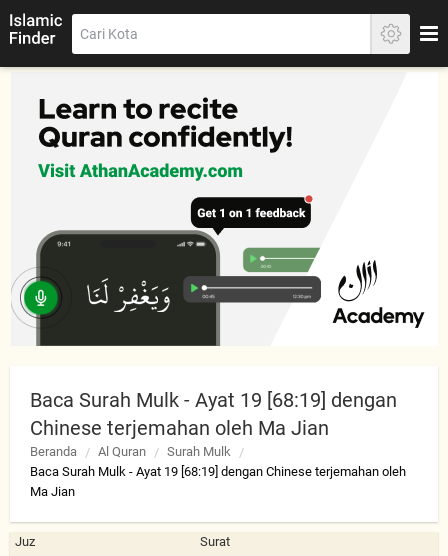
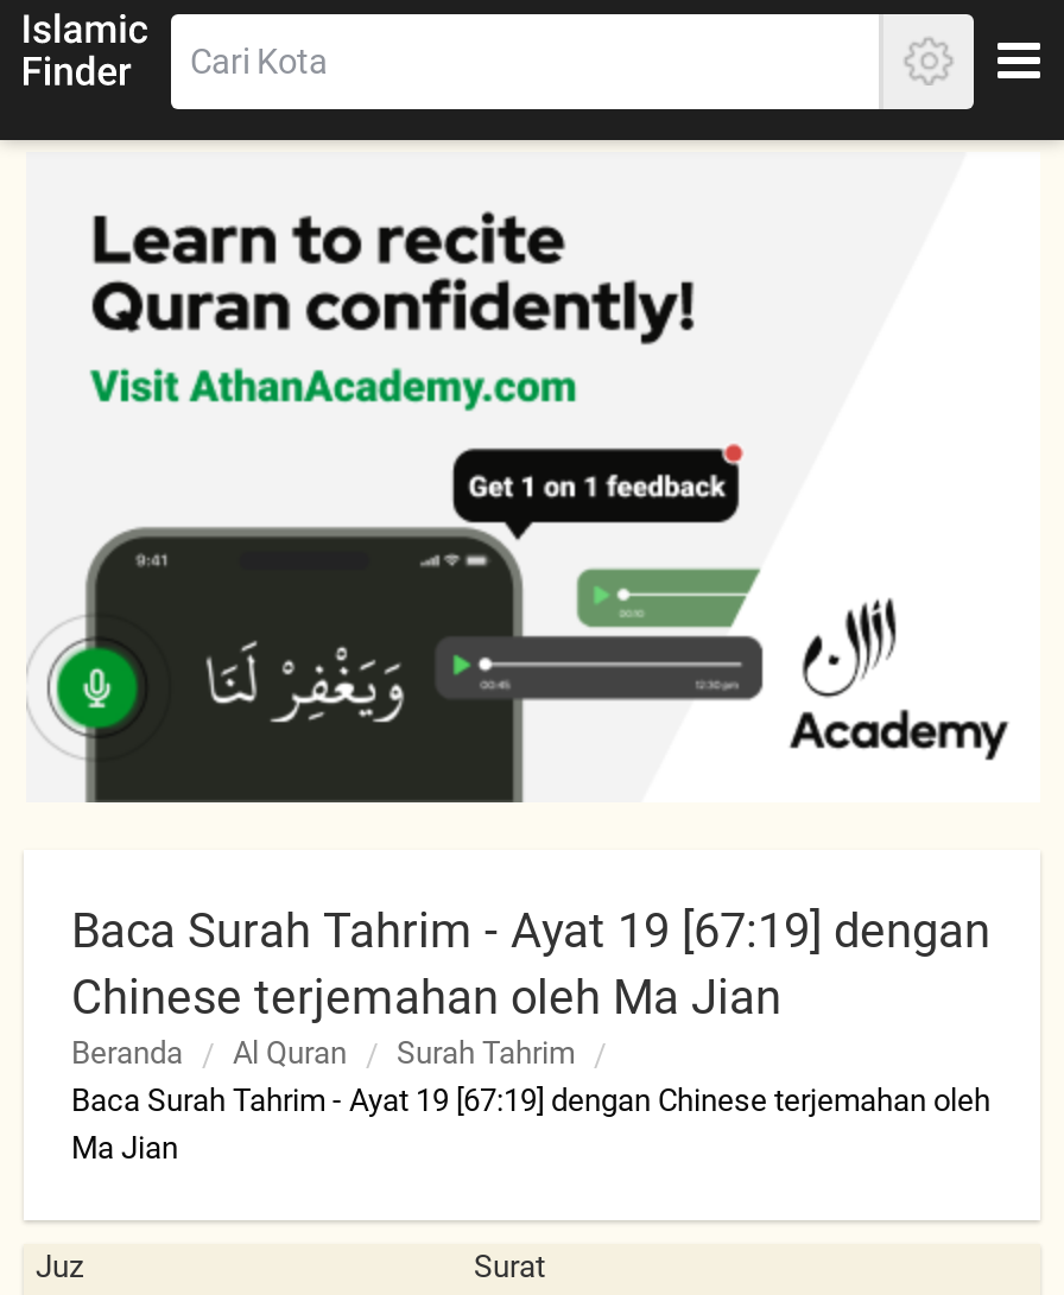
[30,388,397,412] Baca Surah Mulk - Ayat 19 [68:19] dengan -> [71,902,990,959] Baca Surah Tahrim - Ayat 19 [67:19] dengan
[167,444,231,459] Surah Mulk -> [397,1035,575,1071] Surah Tahrim
[30,464,406,479] Baca Surah Mulk - Ayat 19 [68:19] dengan Chinese terjemahan oleh -> [71,1083,990,1118] Baca Surah Tahrim - Ayat 19 [67:19] dengan Chinese terjemahan oleh

